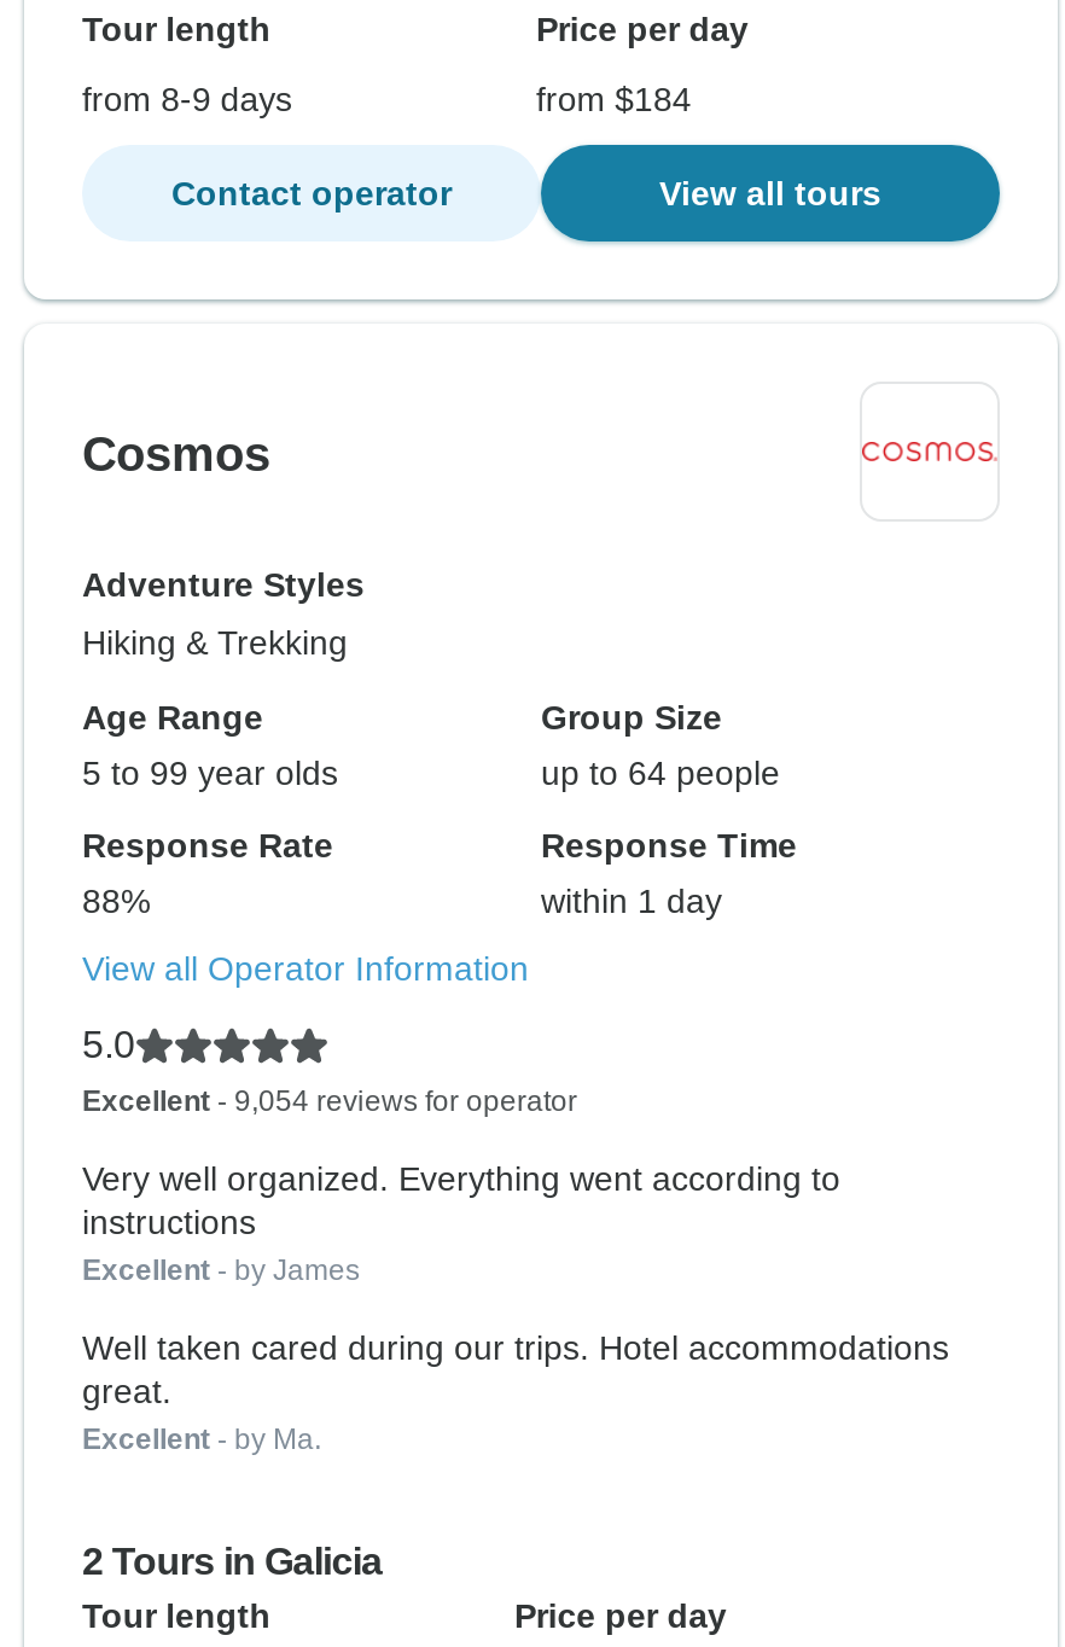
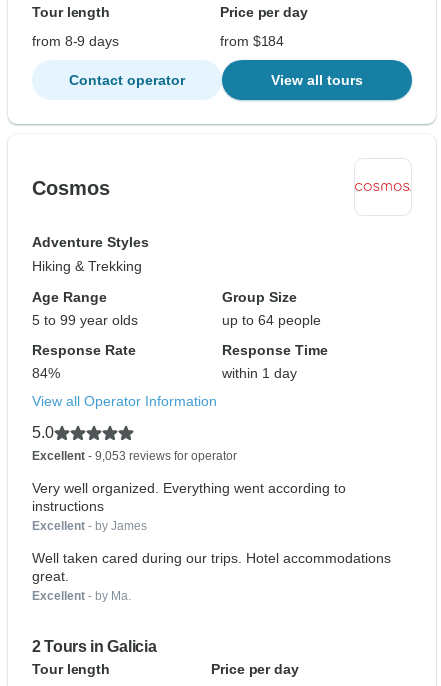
[82,881,150,920] 88% -> [32,365,60,381] 84%
[82,1084,577,1118] Excellent - 9,054 reviews for operator -> [32,449,237,463] Excellent - 9,053 reviews for operator

